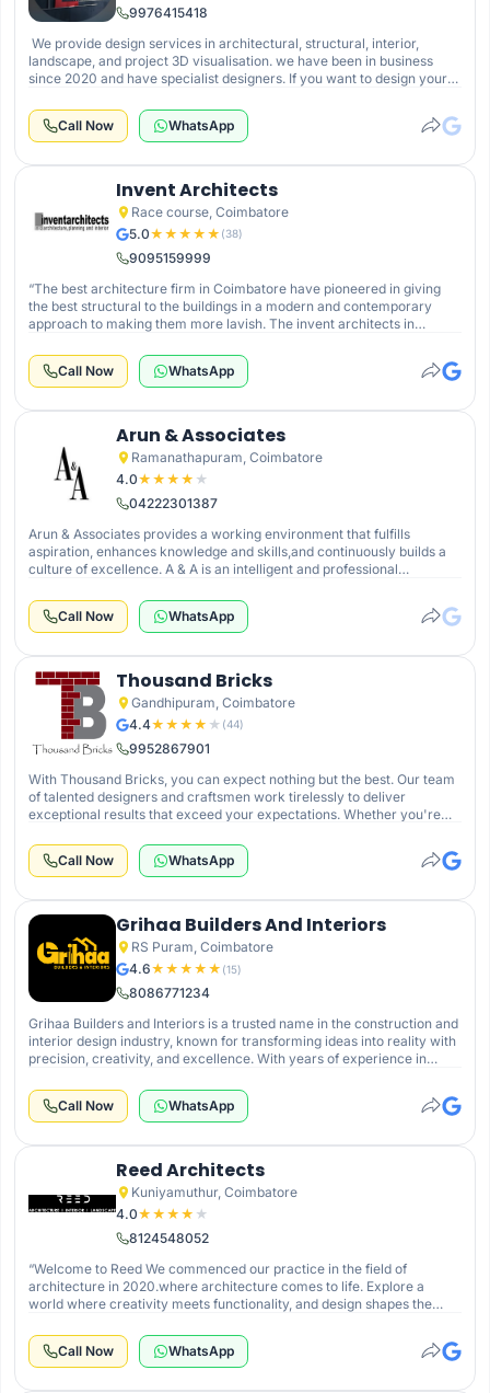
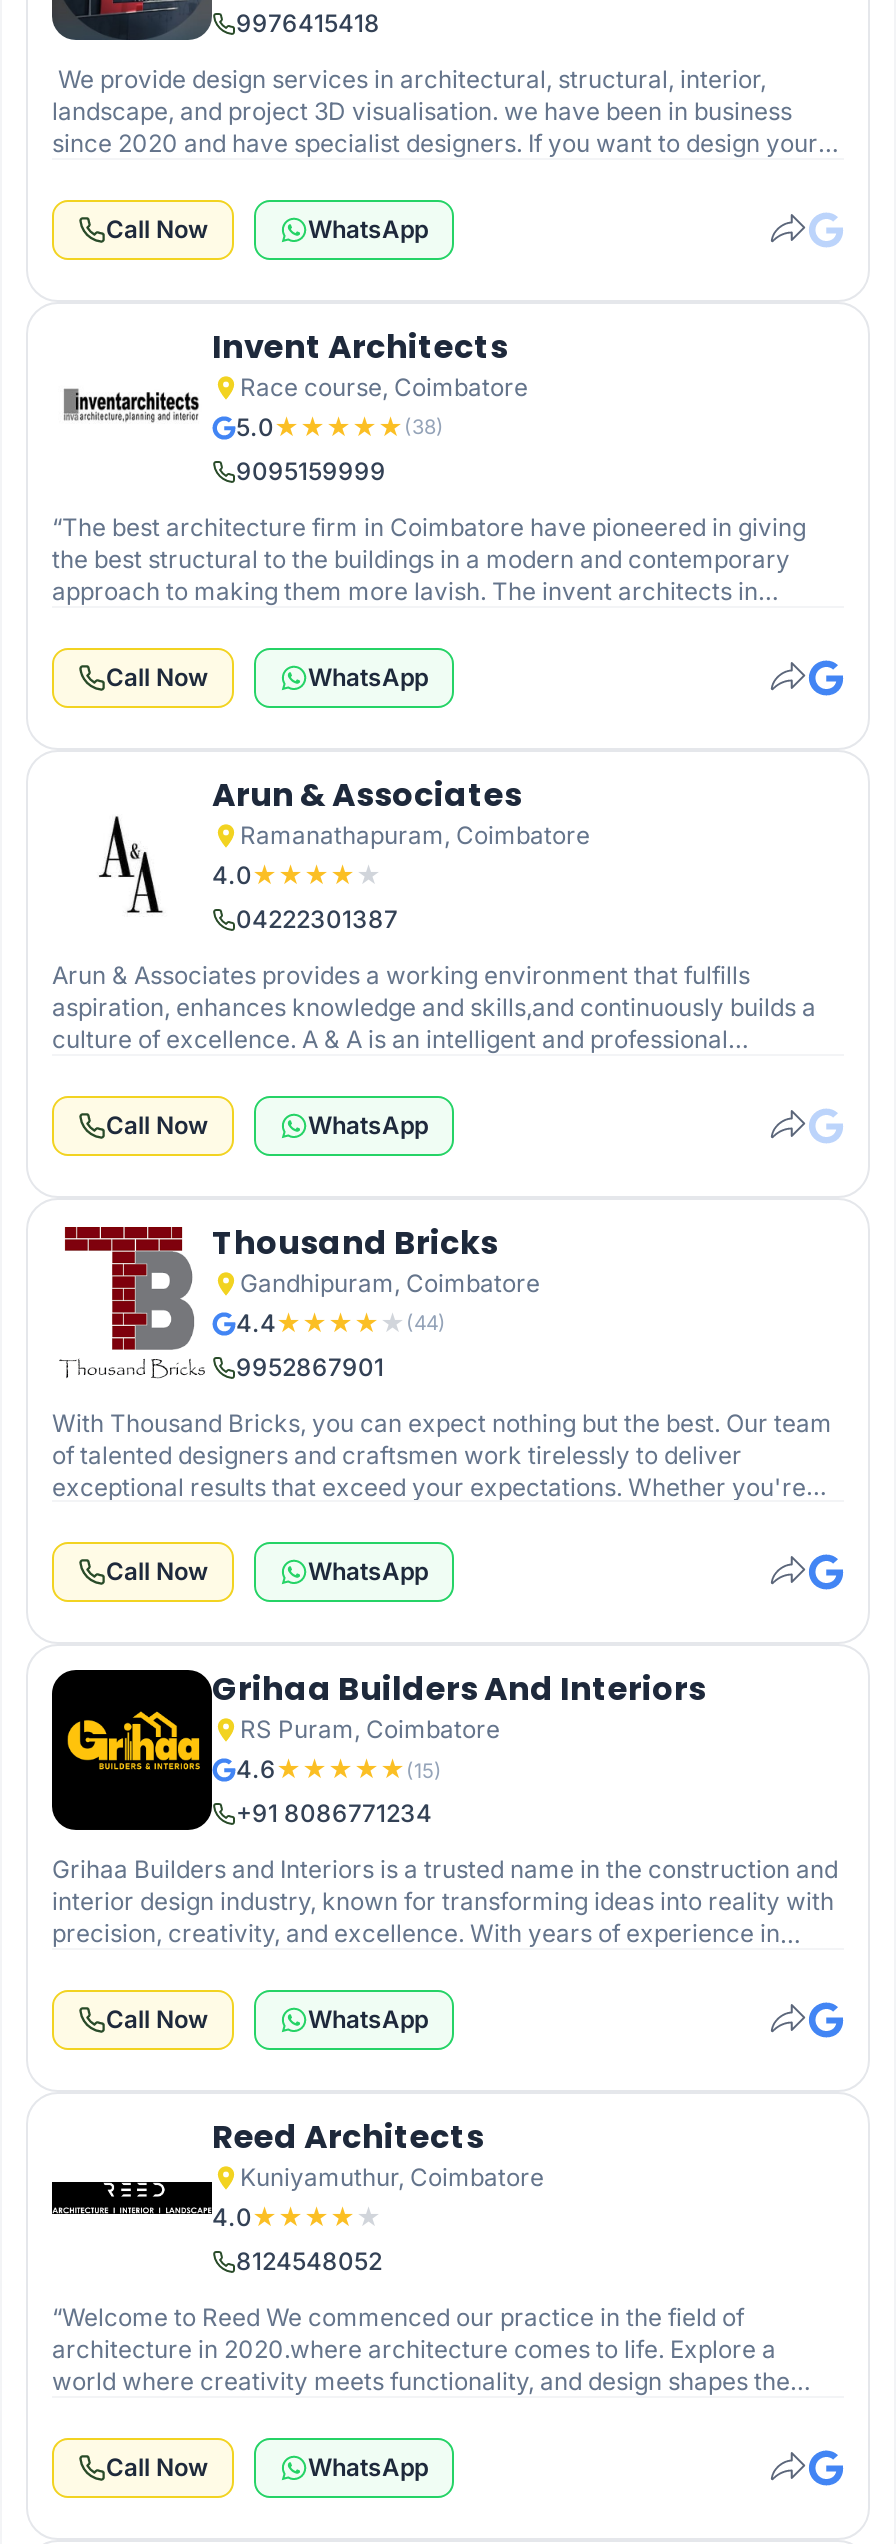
[129,985,210,1001] 8086771234 -> [236,1799,432,1829] +91 8086771234

